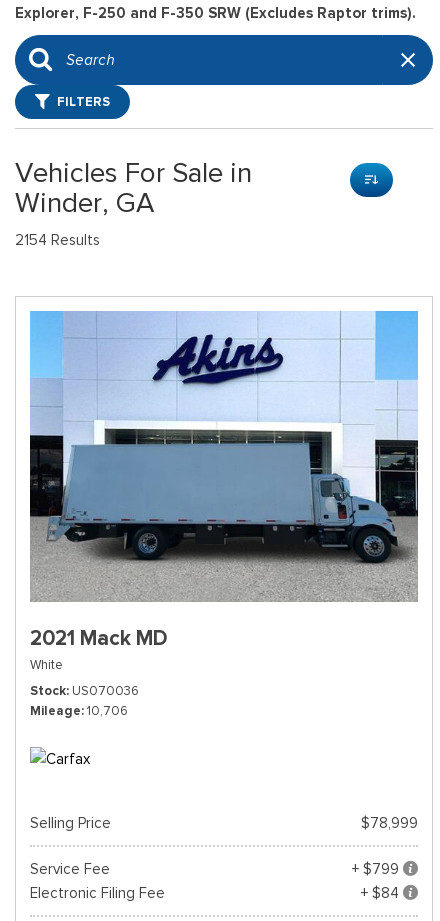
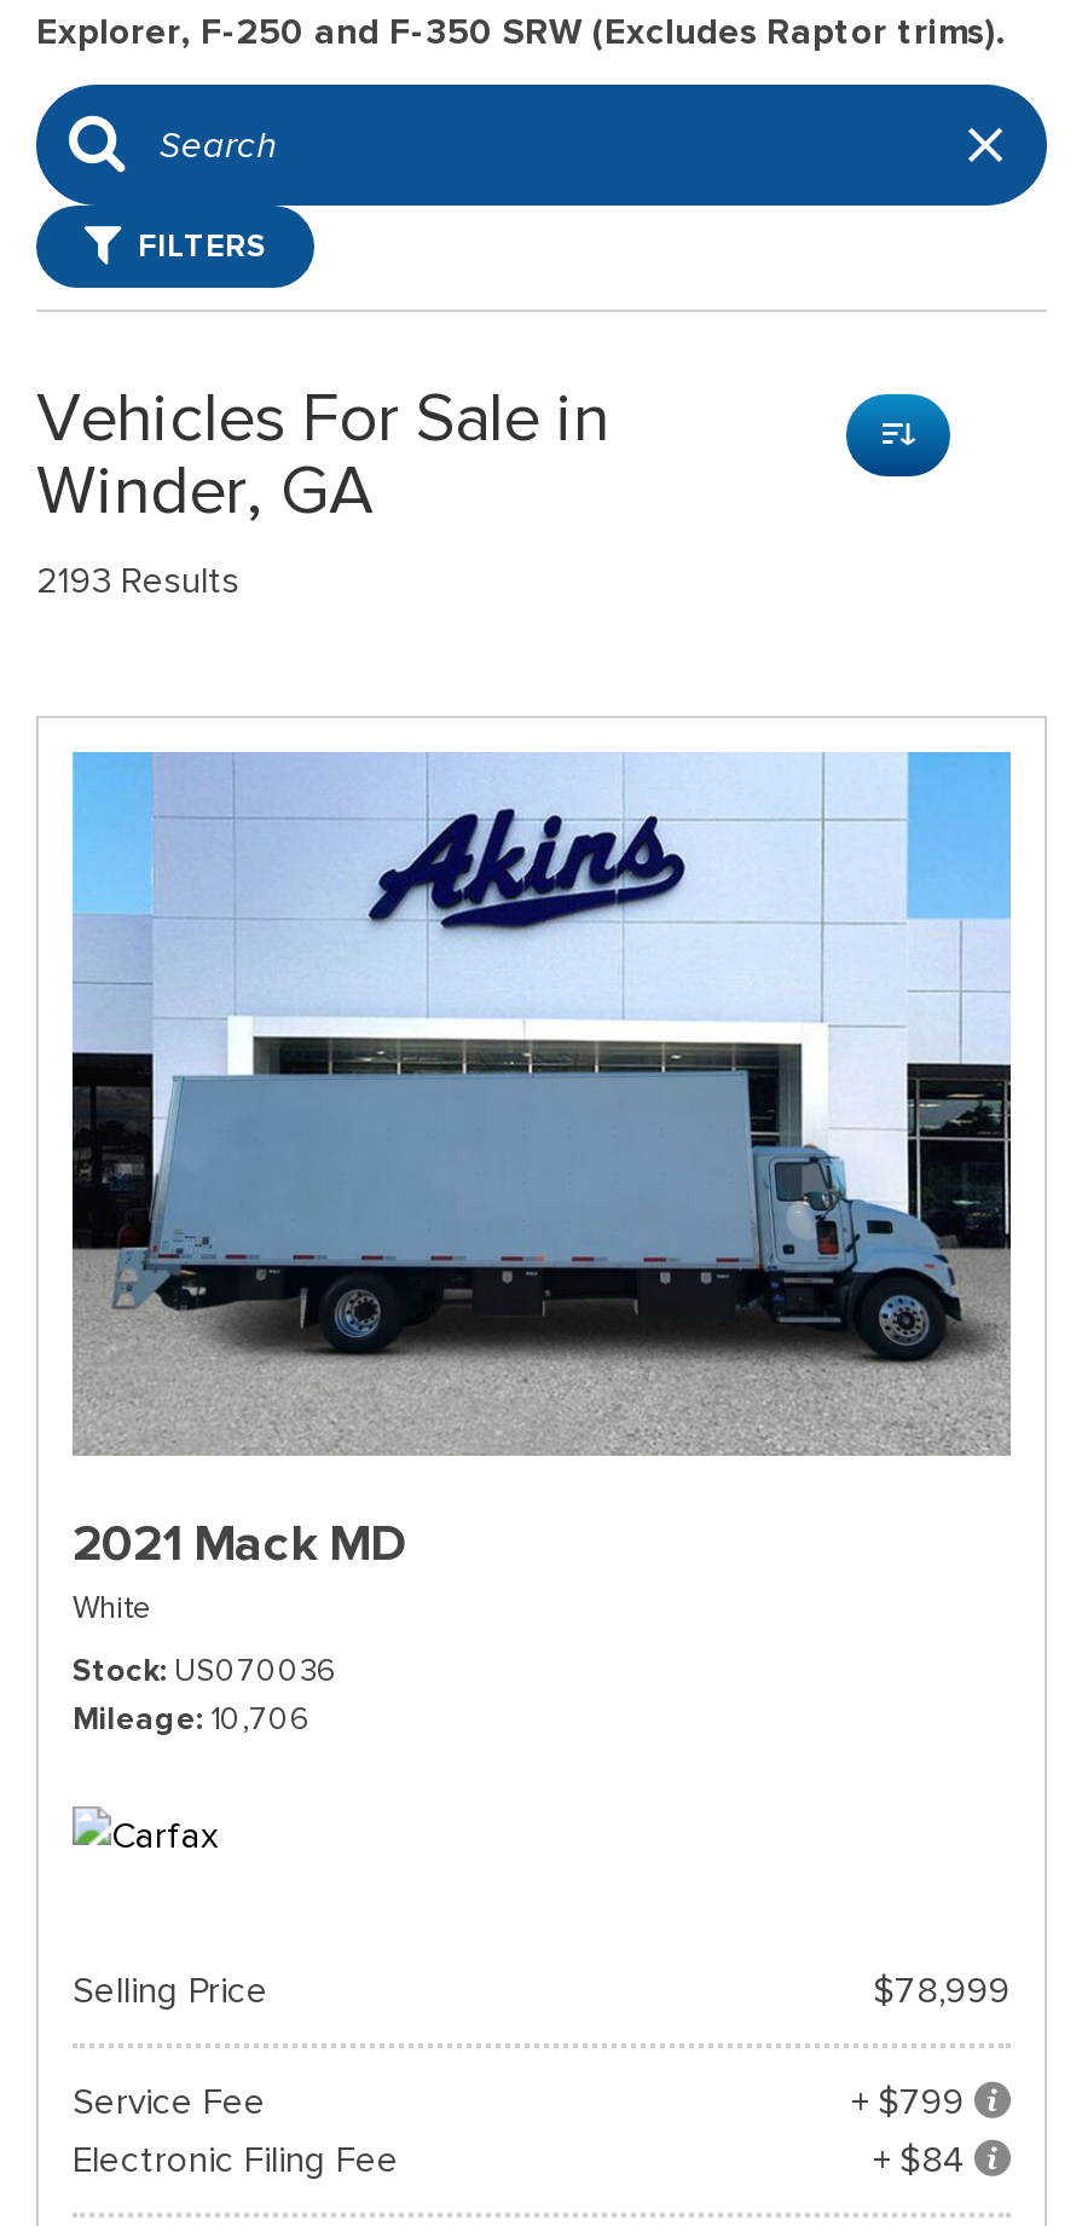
[15,231,100,249] 2154 Results -> [36,559,239,602] 2193 Results

